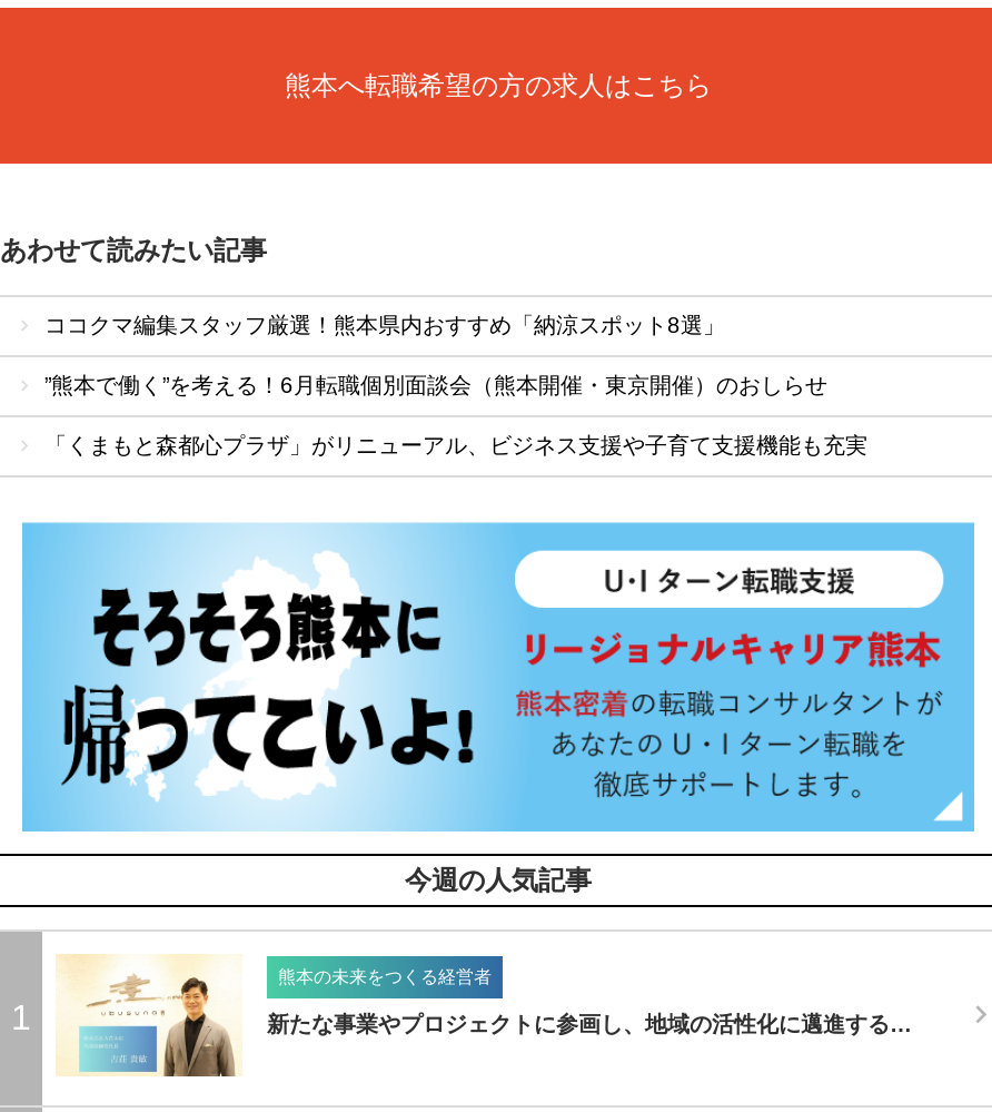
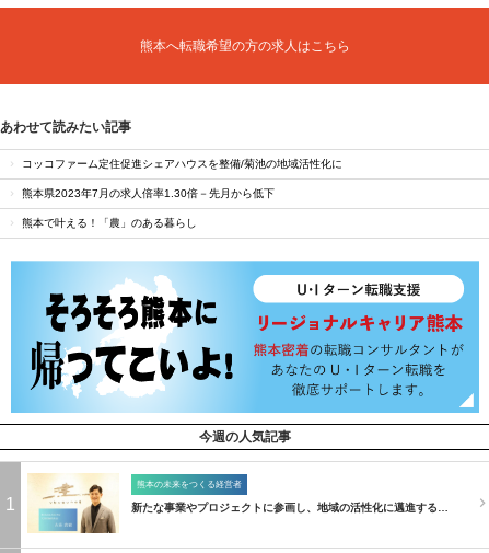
[44,313,725,337] ココクマ編集スタッフ厳選！熊本県内おすすめ「納涼スポット8選」 -> [22,158,342,170] コッコファーム定住促進シェアハウスを整備/菊池の地域活性化に
[44,373,827,397] ”熊本で働く”を考える！6月転職個別面談会（熊本開催・東京開催）のおしらせ -> [22,187,275,199] 熊本県2023年7月の求人倍率1.30倍－先月から低下
[44,433,867,457] 「くまもと森都心プラザ」がリニューアル、ビジネス支援や子育て支援機能も充実 -> [22,217,197,229] 熊本で叶える！「農」のある暮らし

